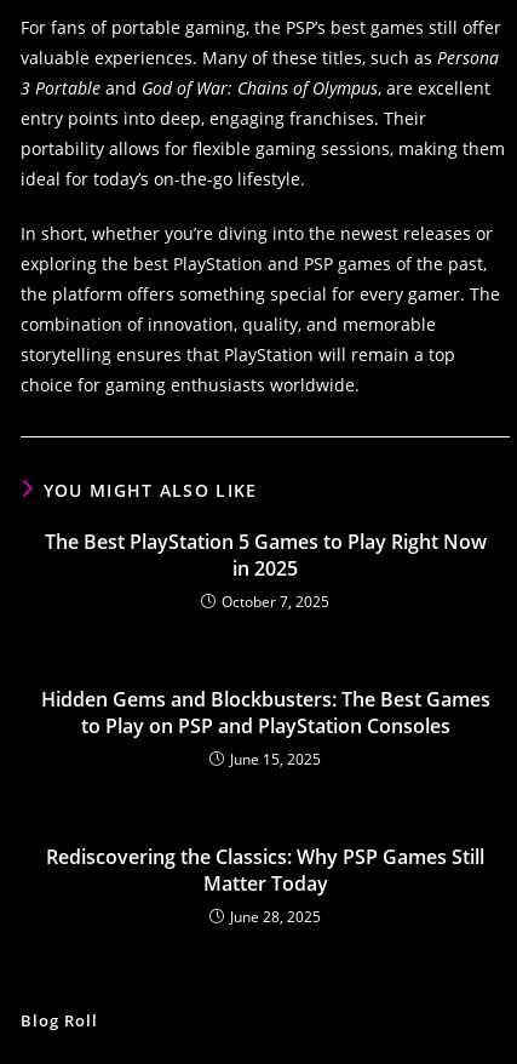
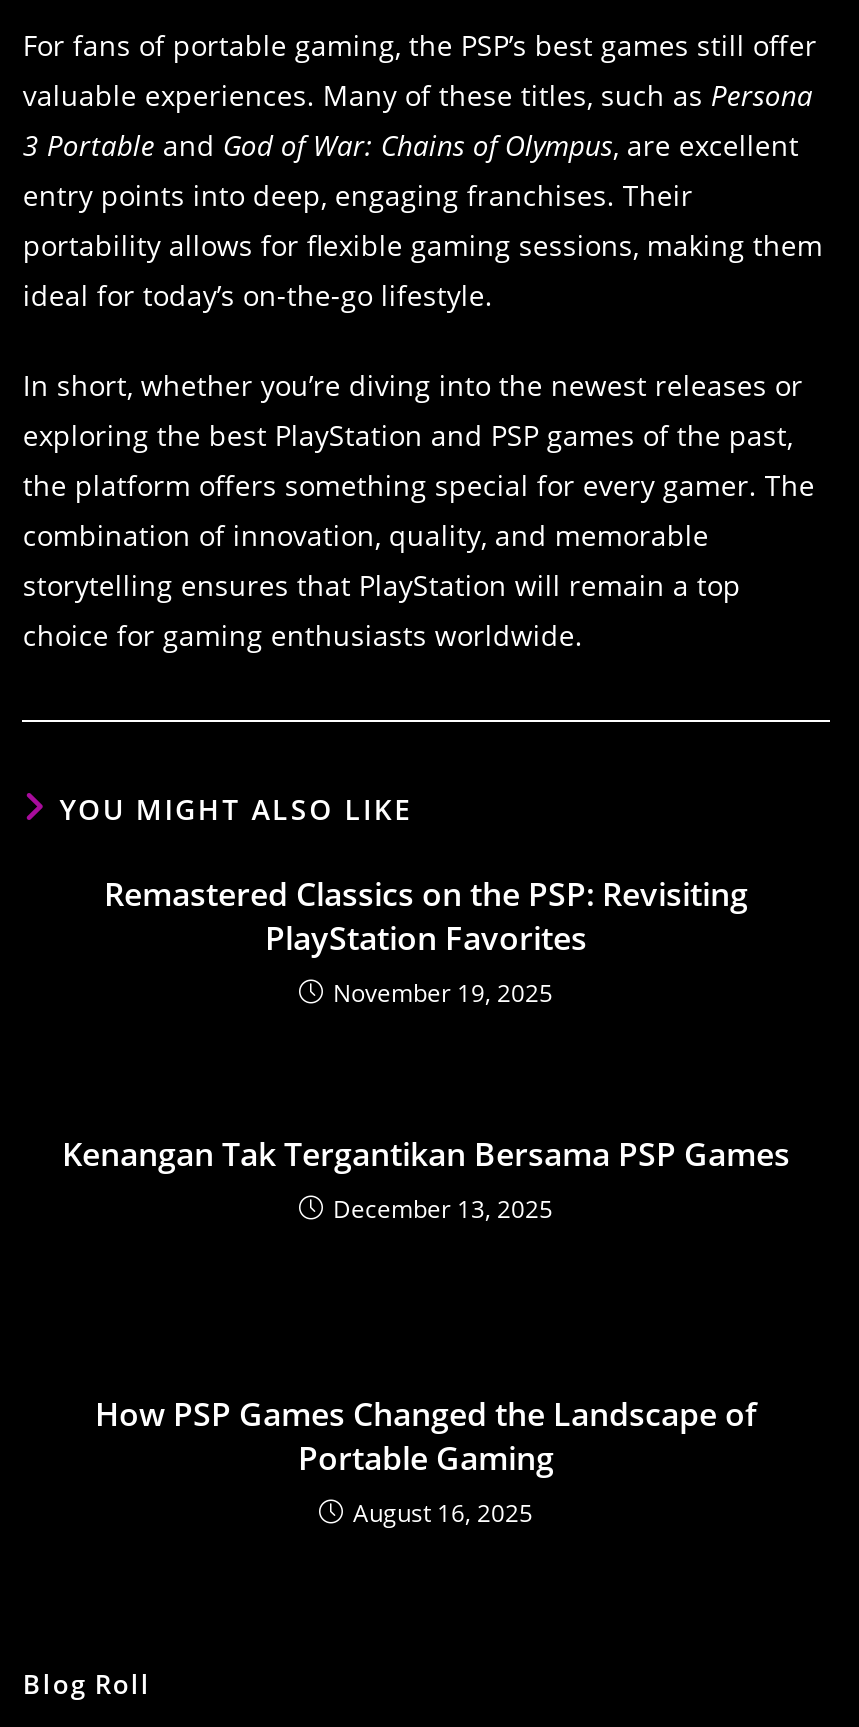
[44,529,486,612] The Best PlayStation 5 Games to Play Right Now | in 2025 | October 7, 2025 -> [104,873,748,1011] Remastered Classics on the PSP: Revisiting | PlayStation Favorites | November 19, 2025
[41,686,490,770] Hidden Gems and Blockbusters: The Best Games | to Play on PSP and PlayStation Consoles | June 15, 2025 -> [62,1133,790,1227] Kenangan Tak Tergantikan Bersama PSP Games | December 13, 2025
[46,844,484,927] Rediscovering the Classics: Why PSP Games Still | Matter Today | June 28, 2025 -> [95,1393,757,1531] How PSP Games Changed the Landscape of | Portable Gaming | August 16, 2025

